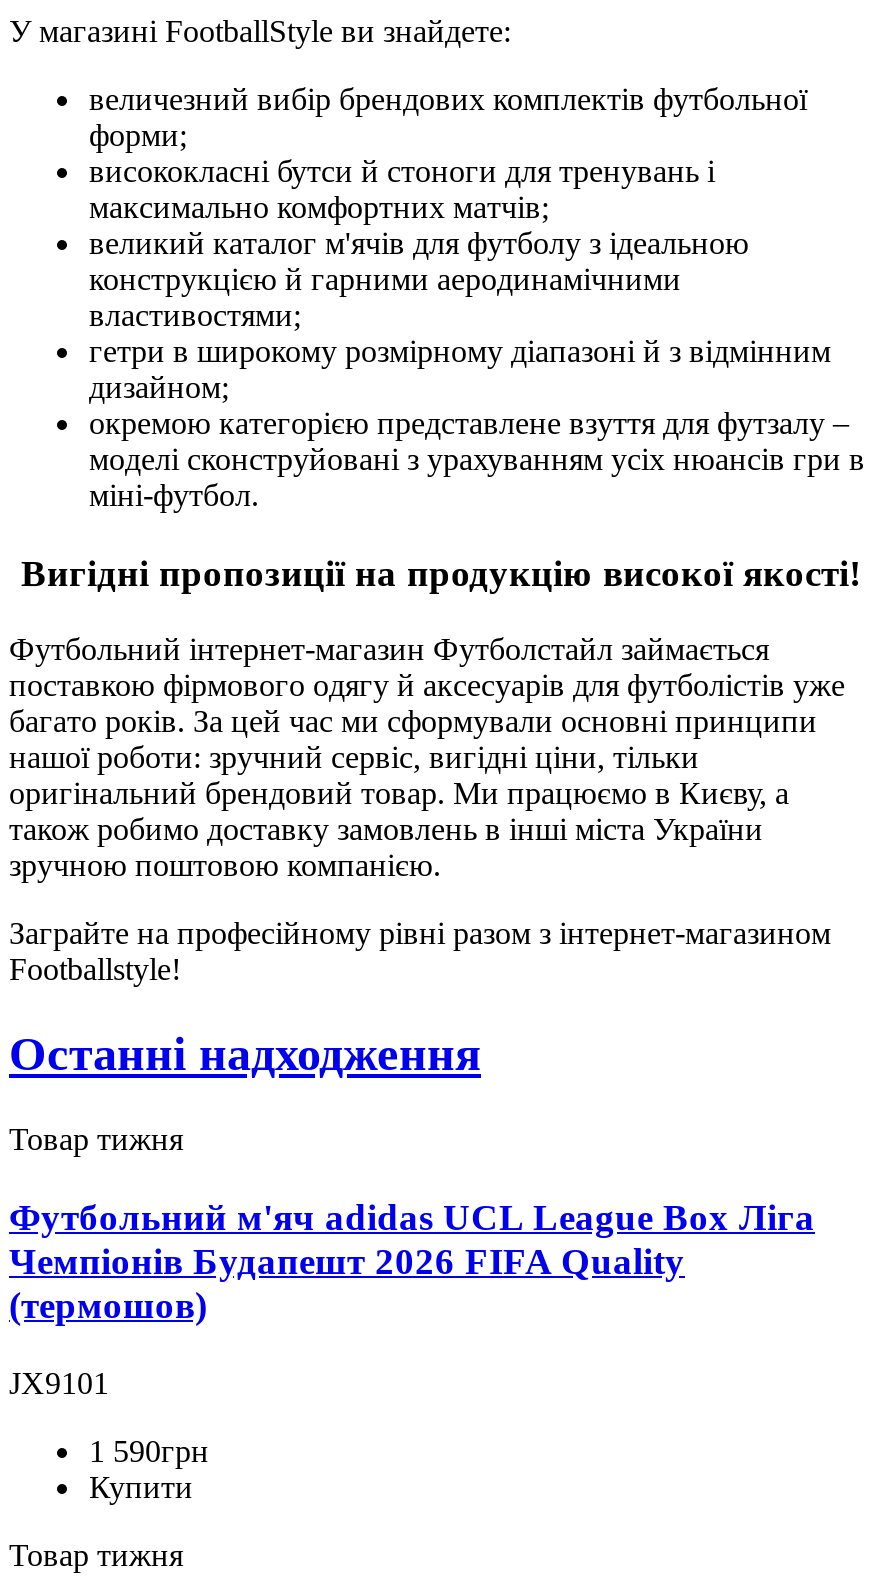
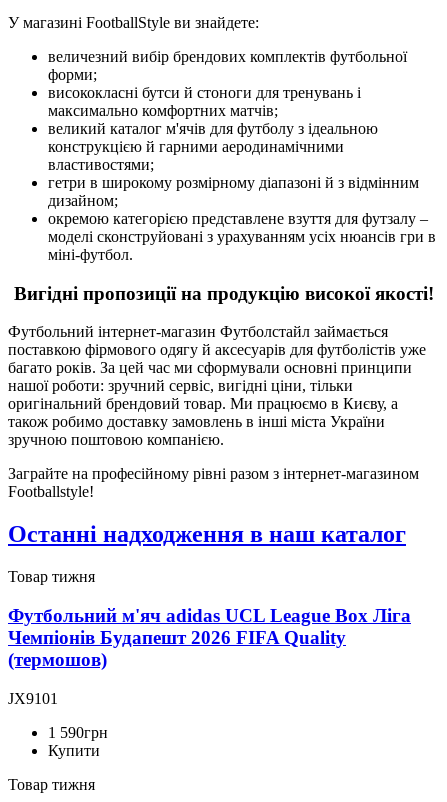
[9,1028,481,1080] Останні надходження -> [8,521,406,547] Останні надходження в наш каталог

